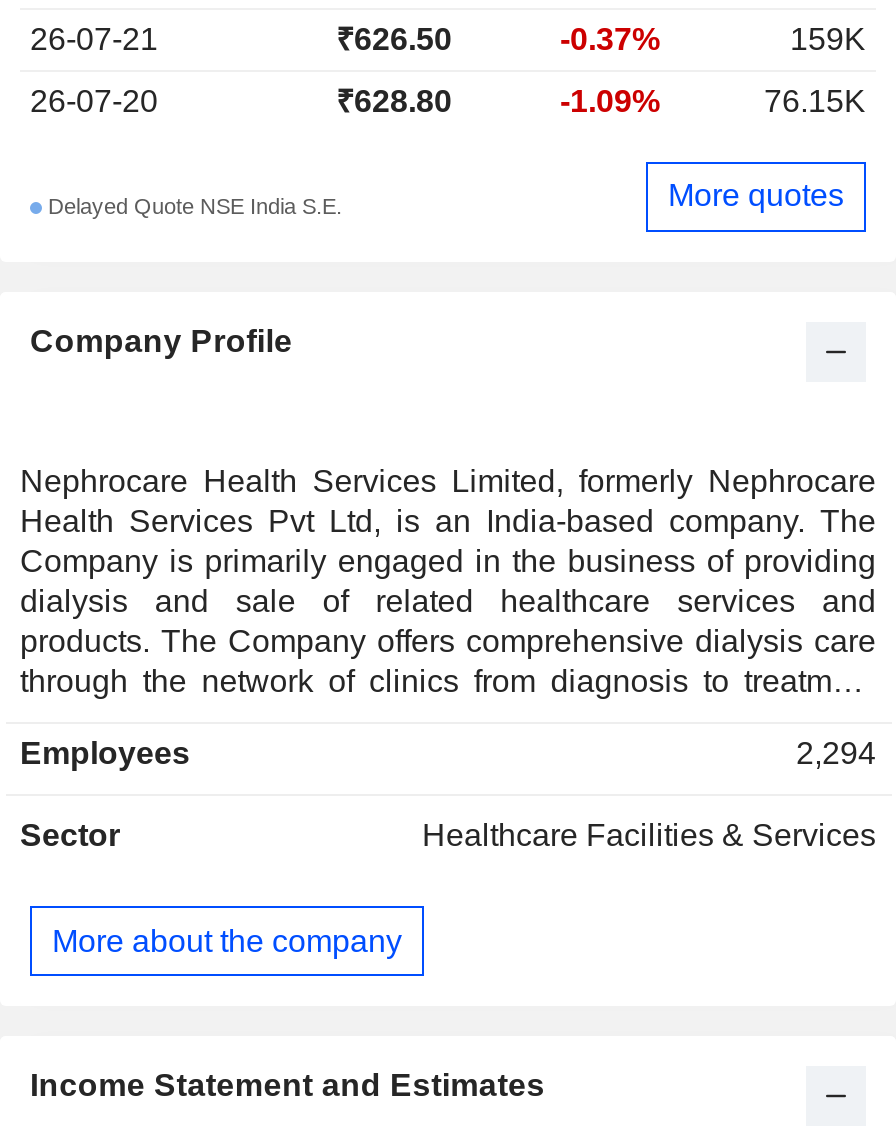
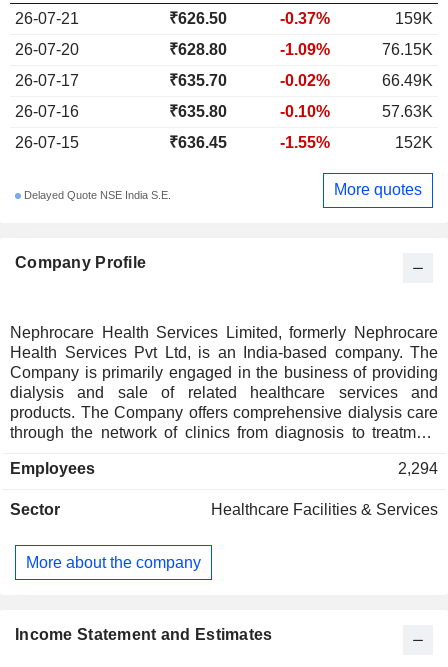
none -> [15,72,433,151] 26-07-17 | ₹635.70 | -0.02% | 66.49K | 26-07-16 | ₹635.80 | -0.10% | 57.63K | 26-07-15 | ₹636.45 | -1.55% | 152K

